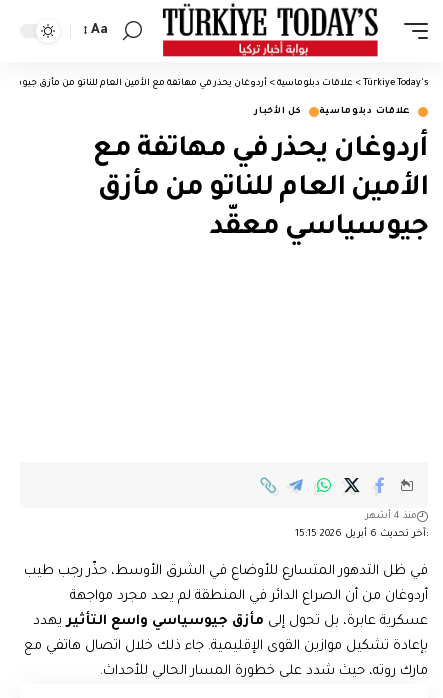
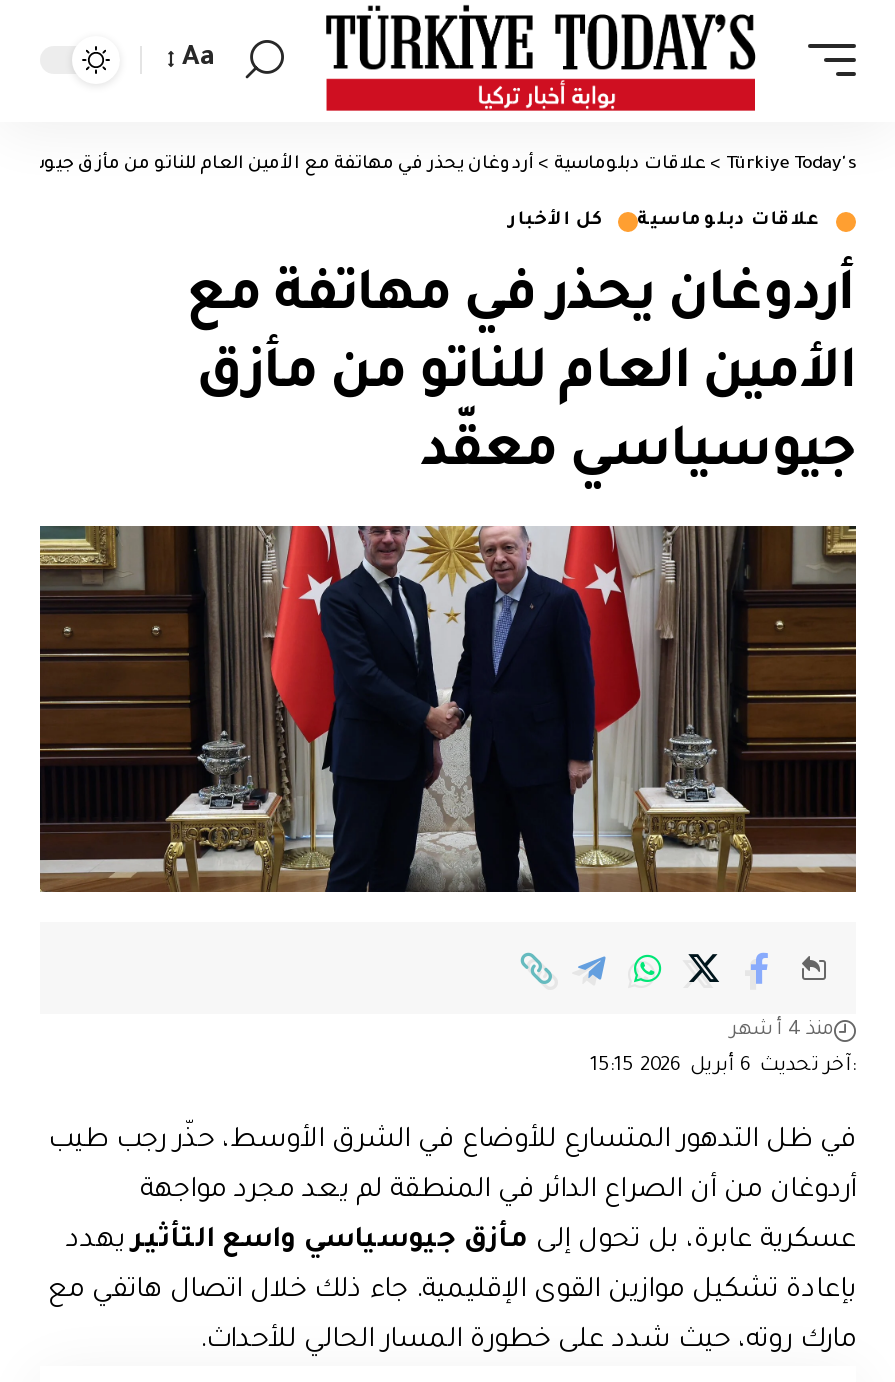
none -> [38,524,858,894] [image]

